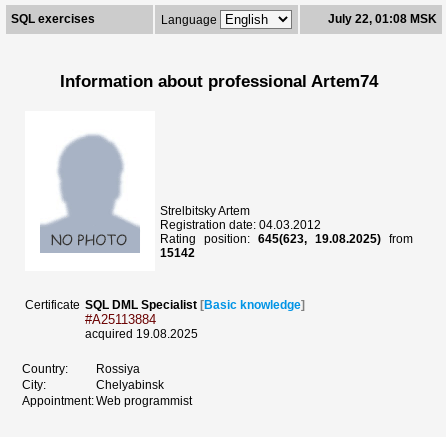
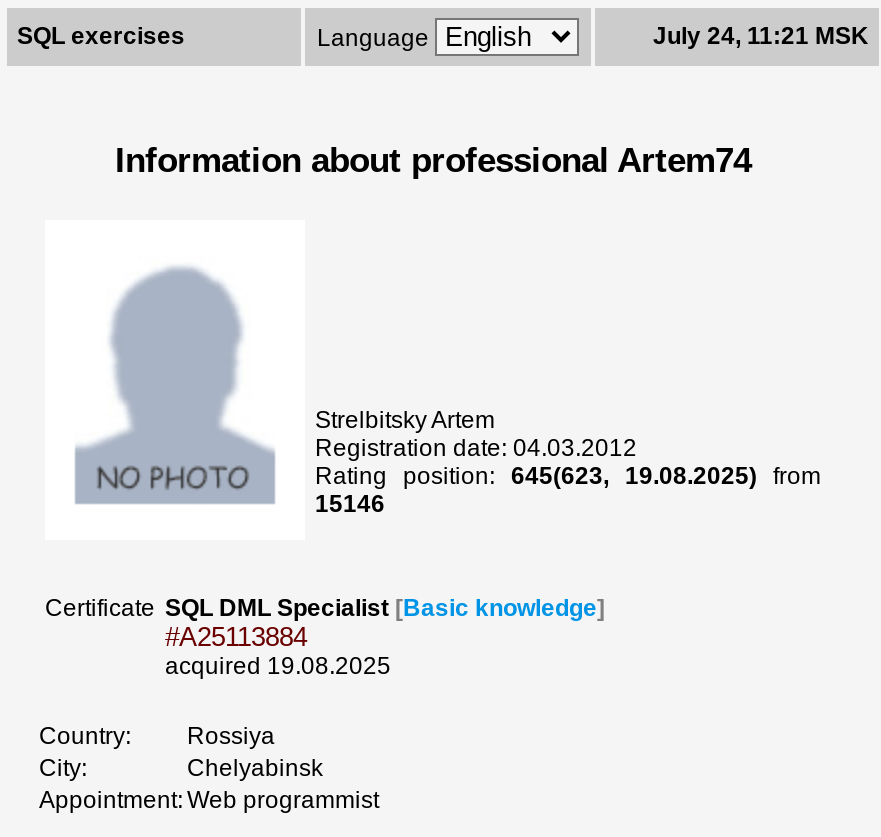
[328,12,437,26] July 22, 01:08 MSK -> [653,22,869,50] July 24, 11:21 MSK
[160,246,195,260] 15142 -> [315,490,385,518] 15146

